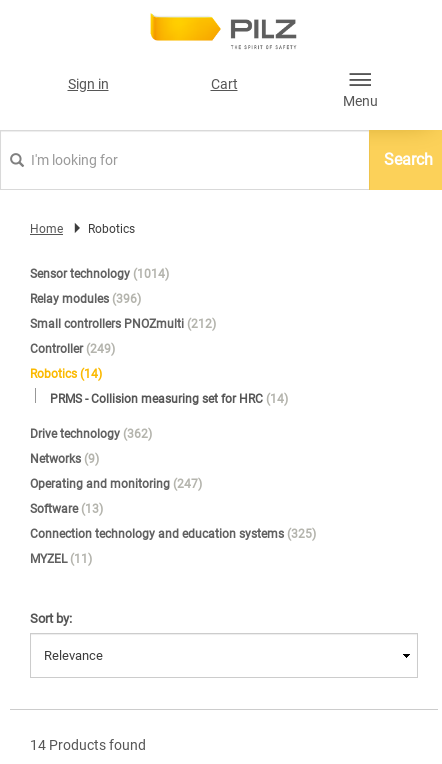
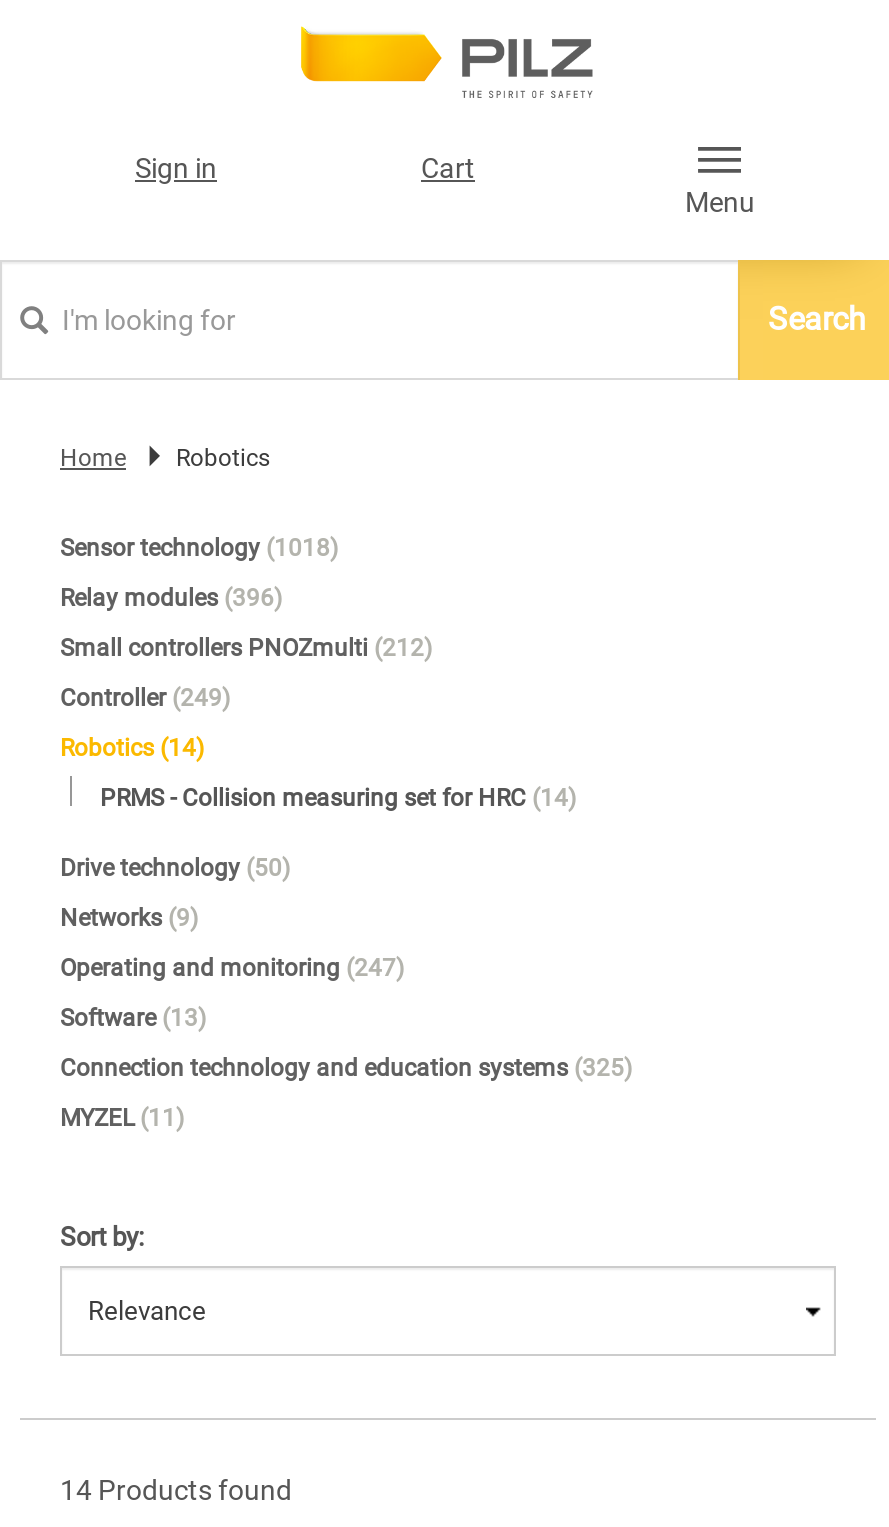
[30,267,169,281] Sensor technology (1014) -> [60,534,338,562] Sensor technology (1018)
[30,427,152,441] Drive technology (362) -> [60,854,290,882] Drive technology (50)

